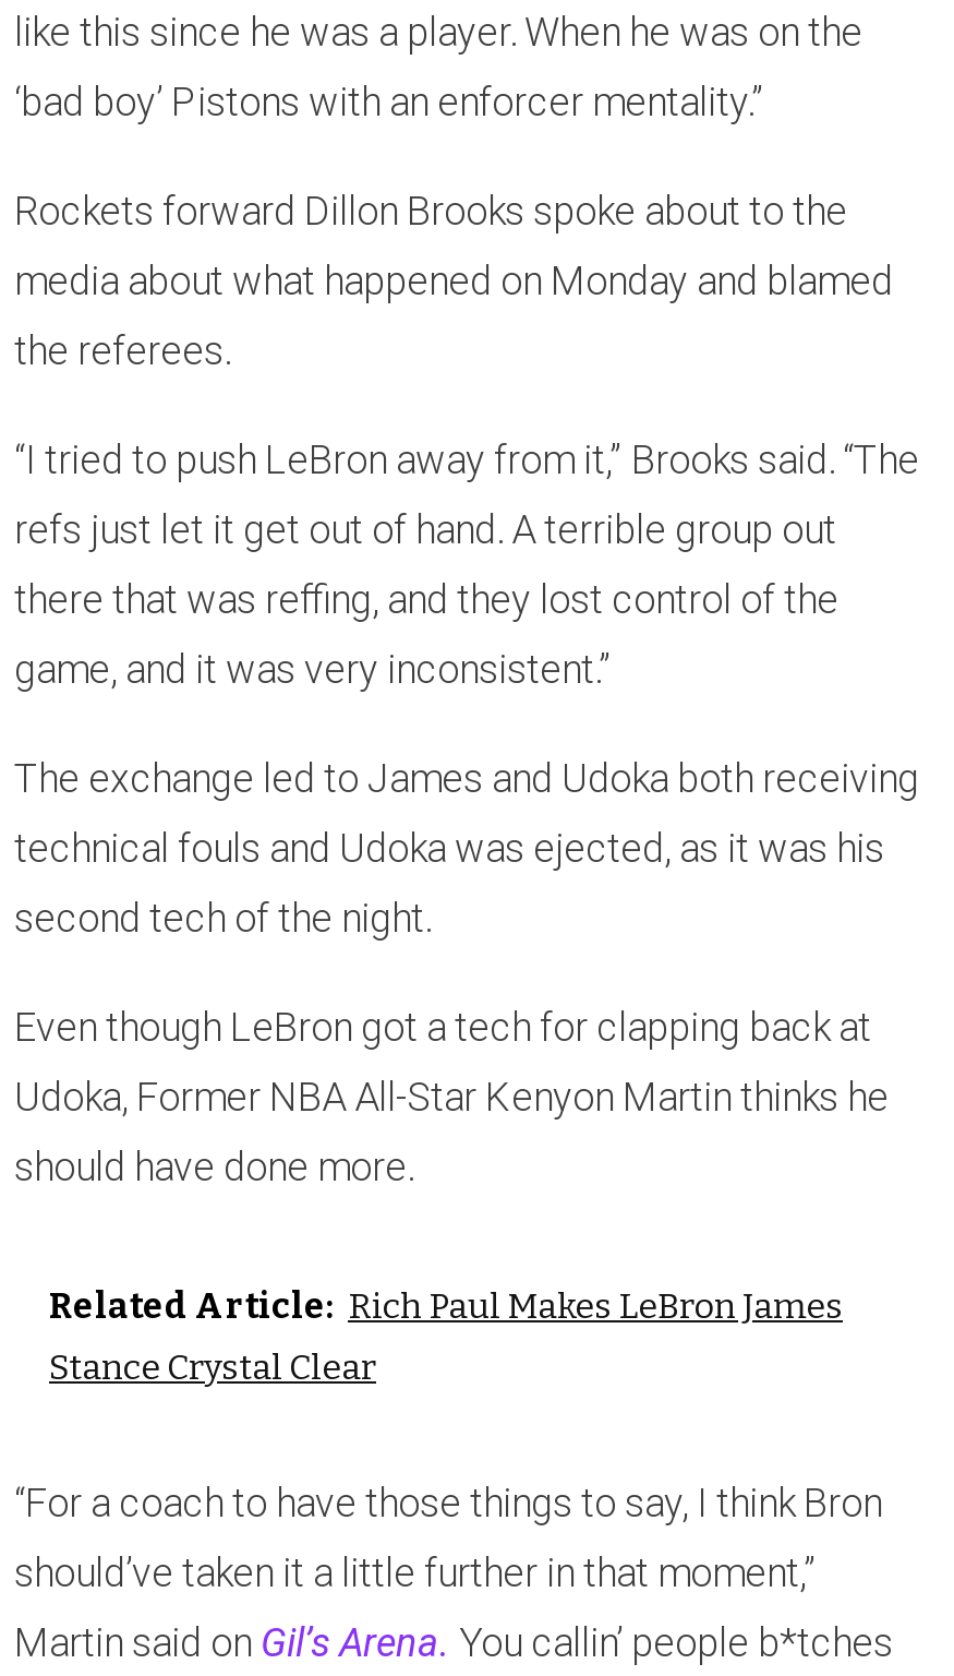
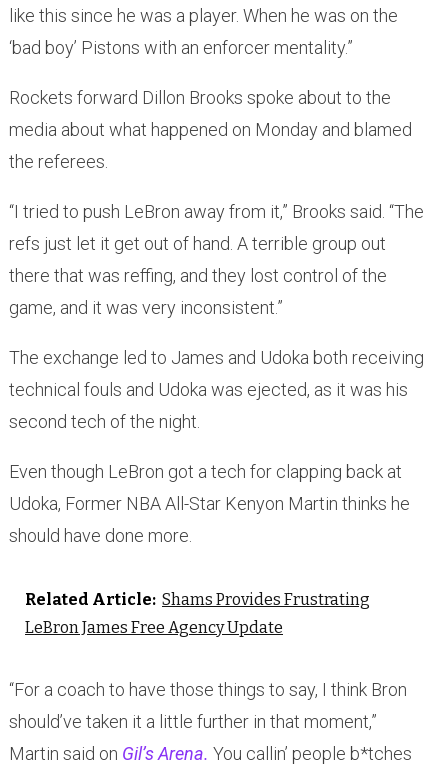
[49,1286,843,1327] Related Article: Rich Paul Makes LeBron James -> [25,590,370,609] Related Article: Shams Provides Frustrating
[49,1347,376,1388] Stance Crystal Clear -> [25,618,283,637] LeBron James Free Agency Update

